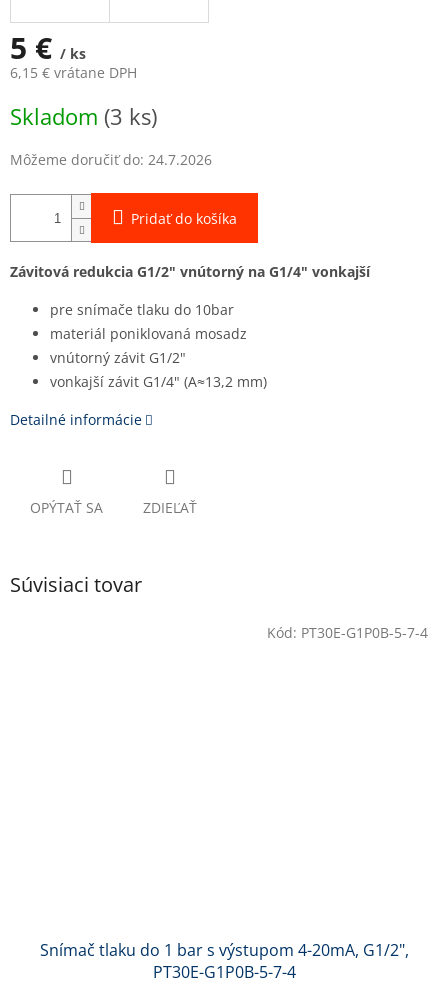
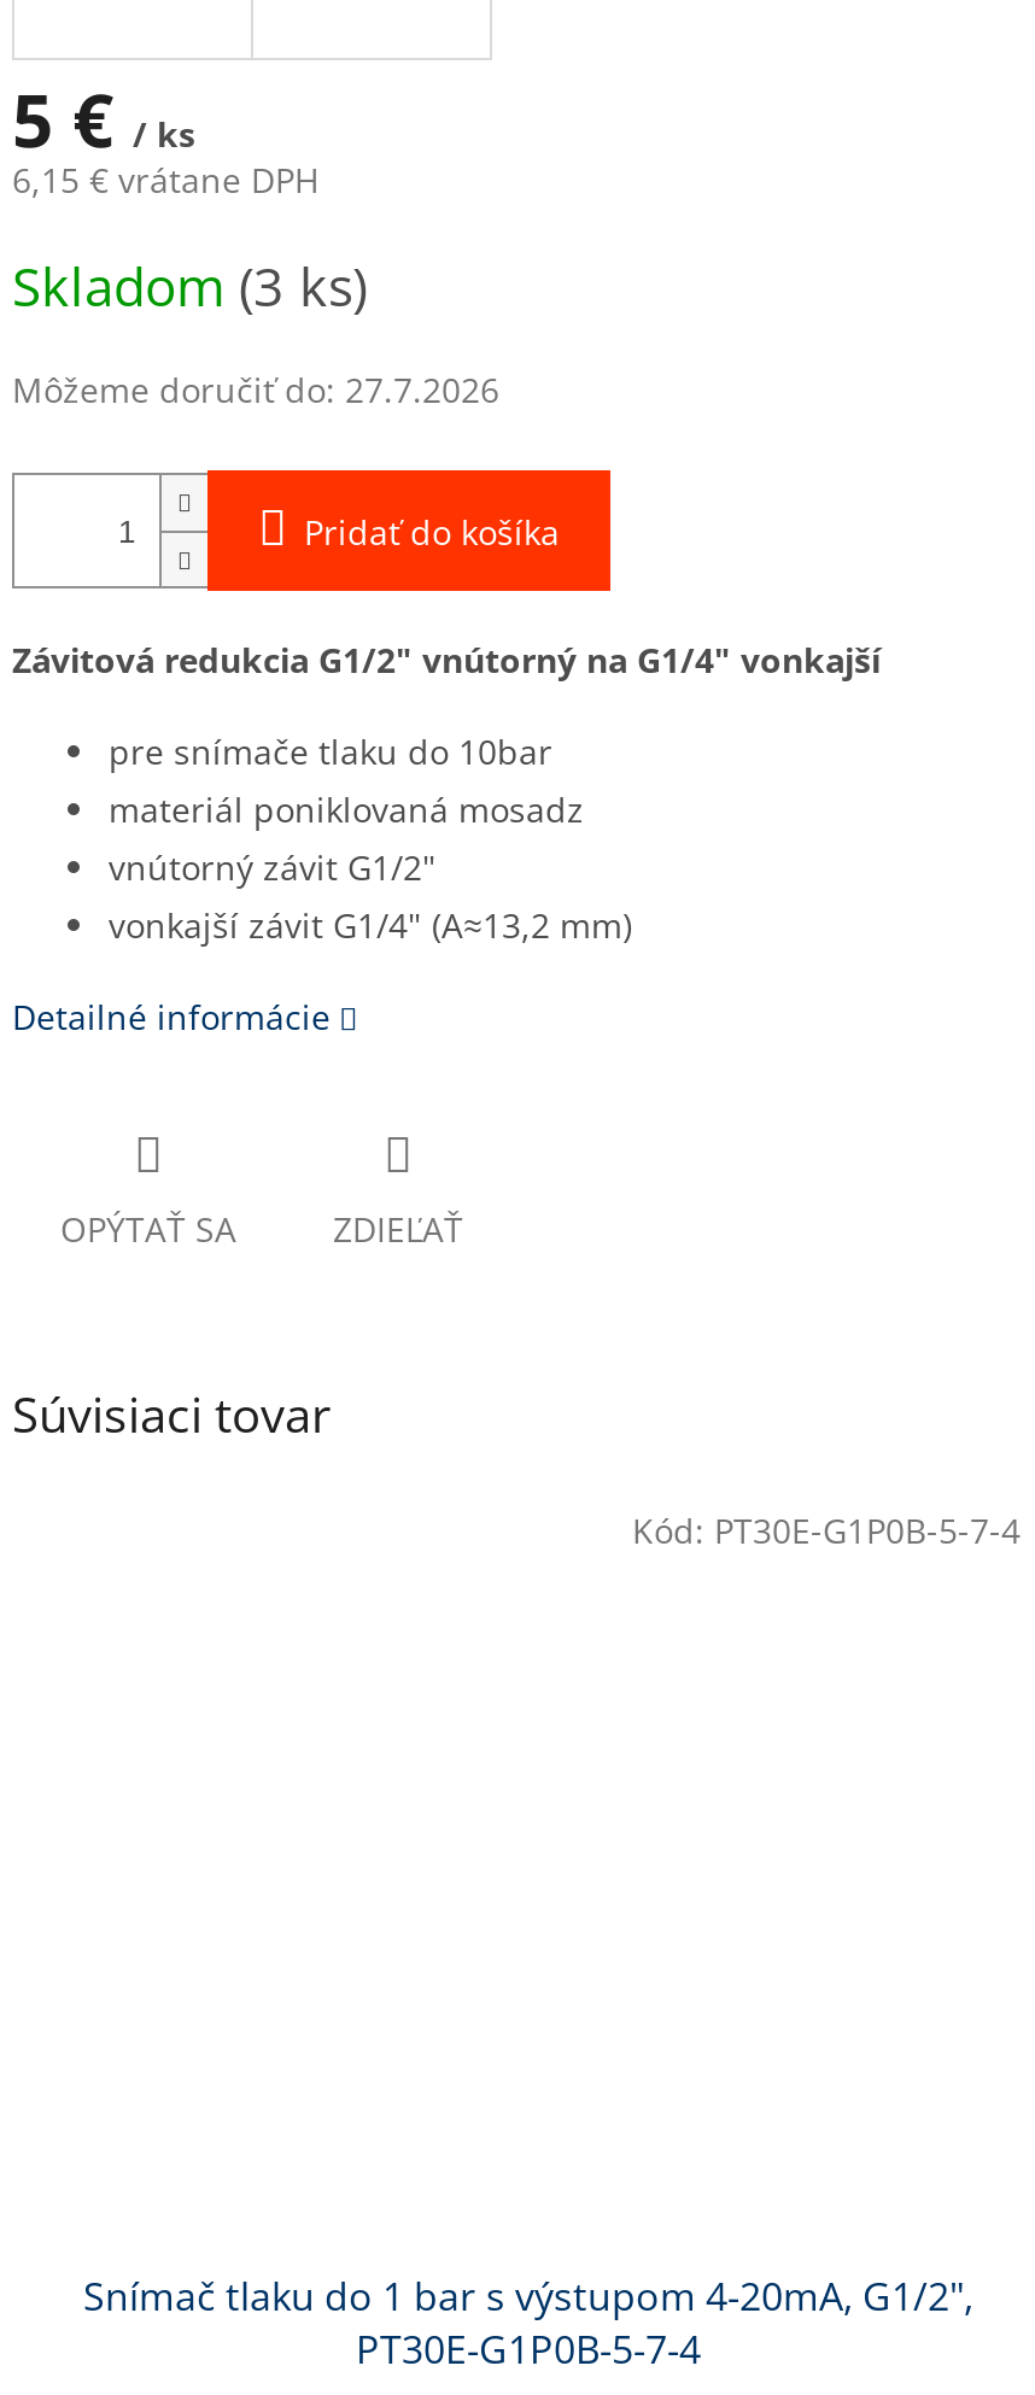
[10,150,212,169] Môžeme doručiť do: 24.7.2026 -> [12,368,499,413] Môžeme doručiť do: 27.7.2026

